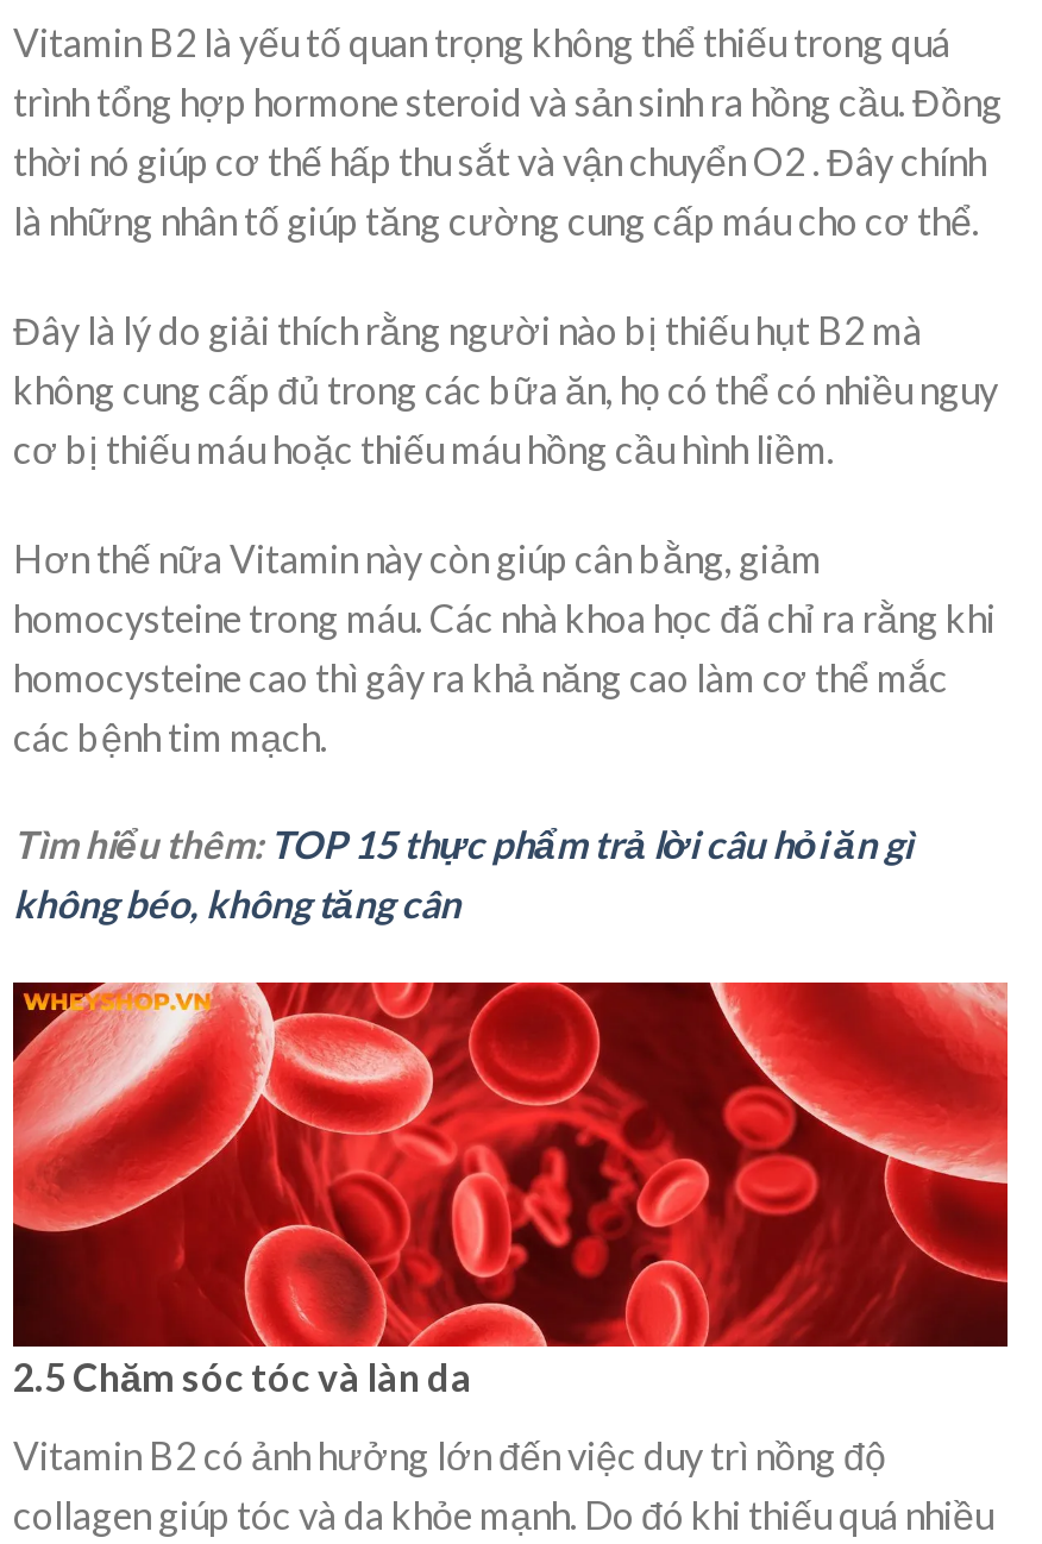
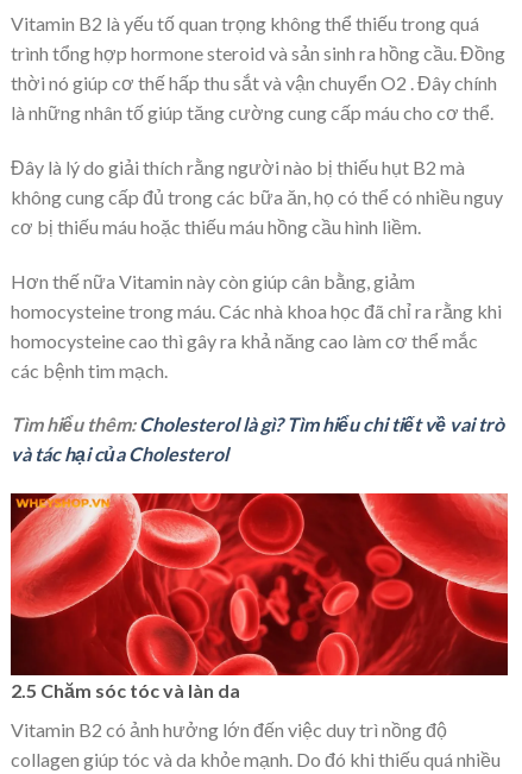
[13,822,912,926] Tìm hiểu thêm: TOP 15 thực phẩm trả lời câu hỏi ăn gì | không béo, không tăng cân -> [11,413,504,465] Tìm hiểu thêm: Cholesterol là gì? Tìm hiểu chi tiết về vai trò | và tác hại của Cholesterol

